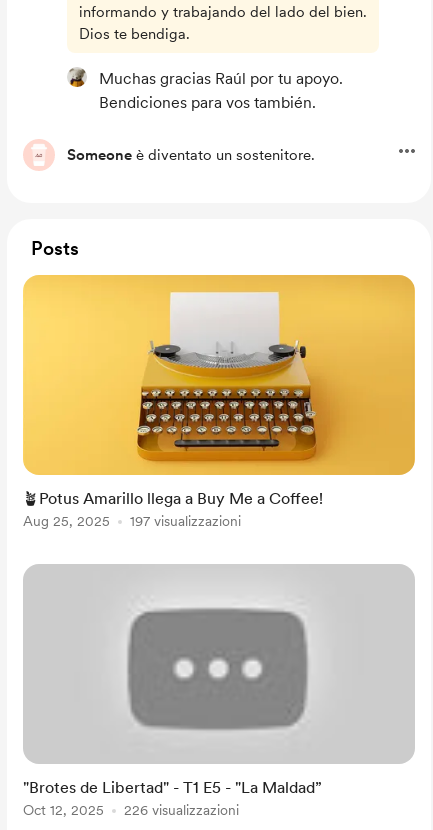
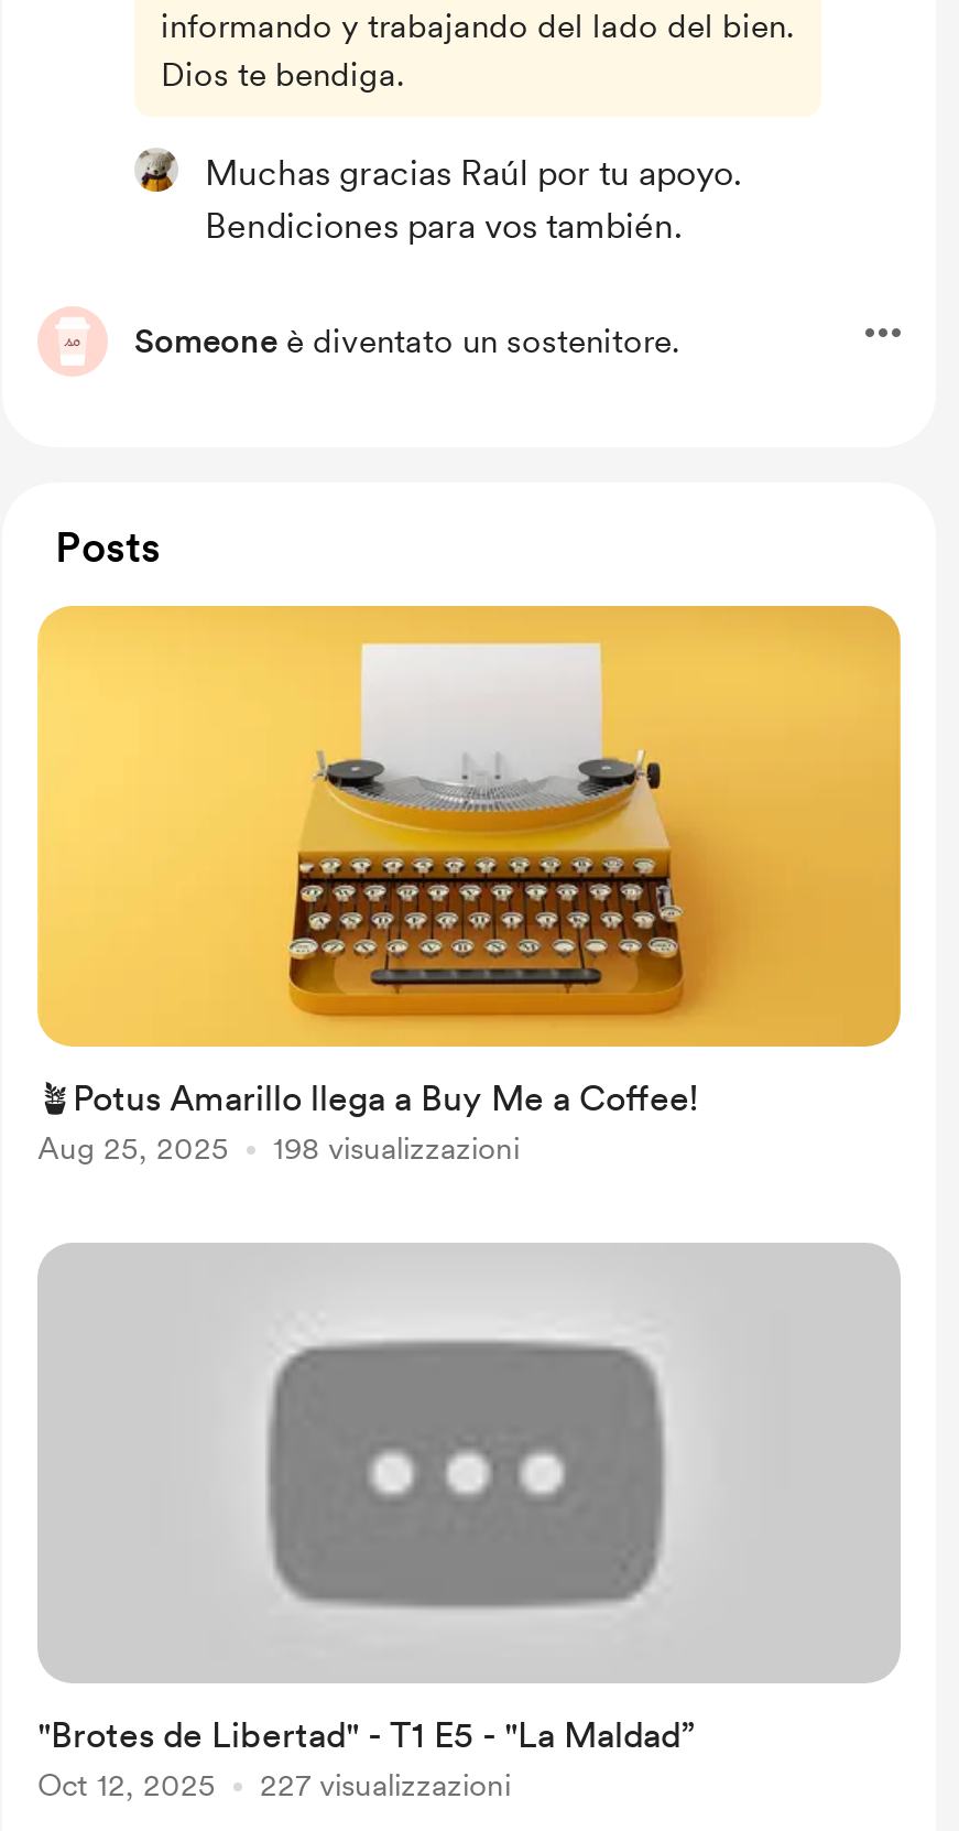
[130,513,241,529] 197 visualizzazioni -> [273,1130,520,1166] 198 visualizzazioni
[124,802,239,818] 226 visualizzazioni -> [260,1767,511,1802] 227 visualizzazioni

